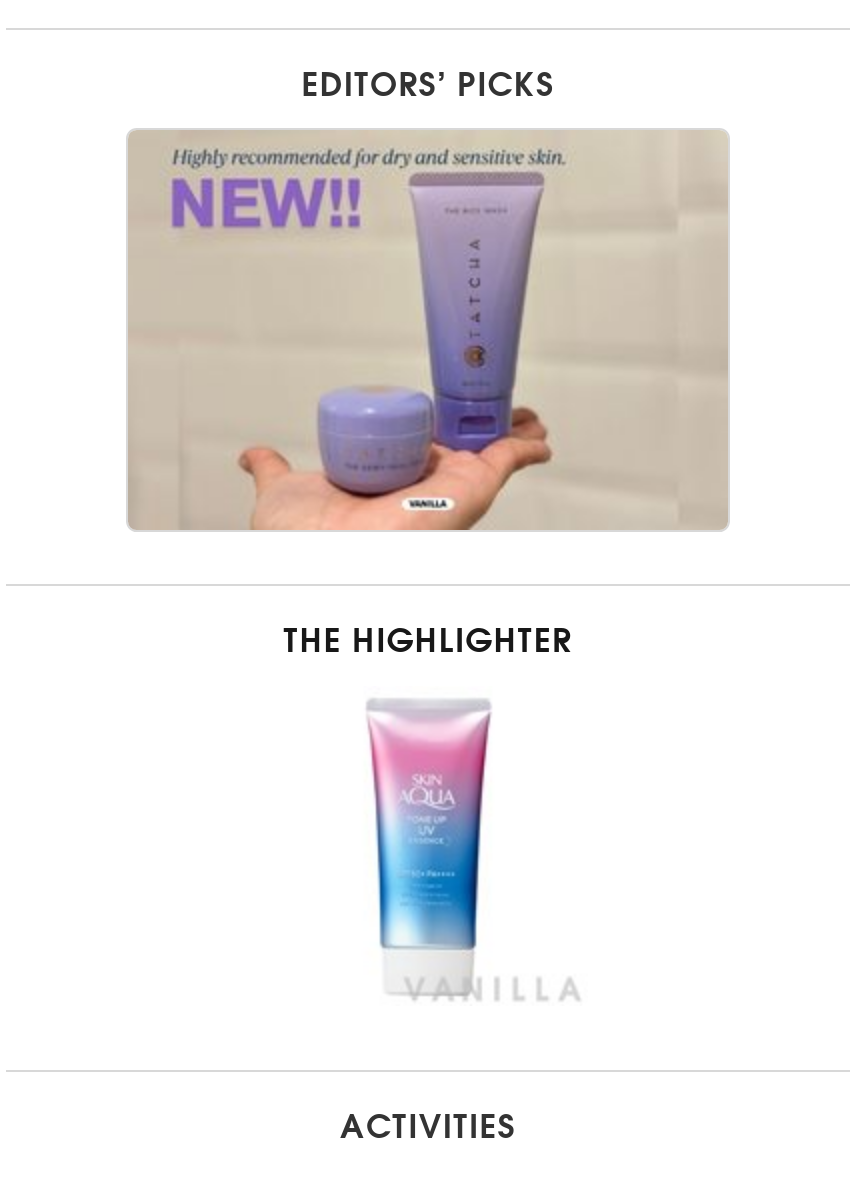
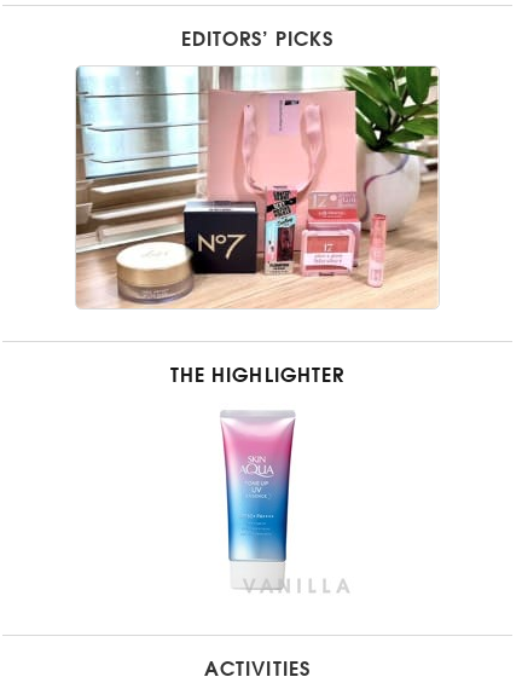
[126,128,728,532] [image] -> [76,65,439,308] [image]

